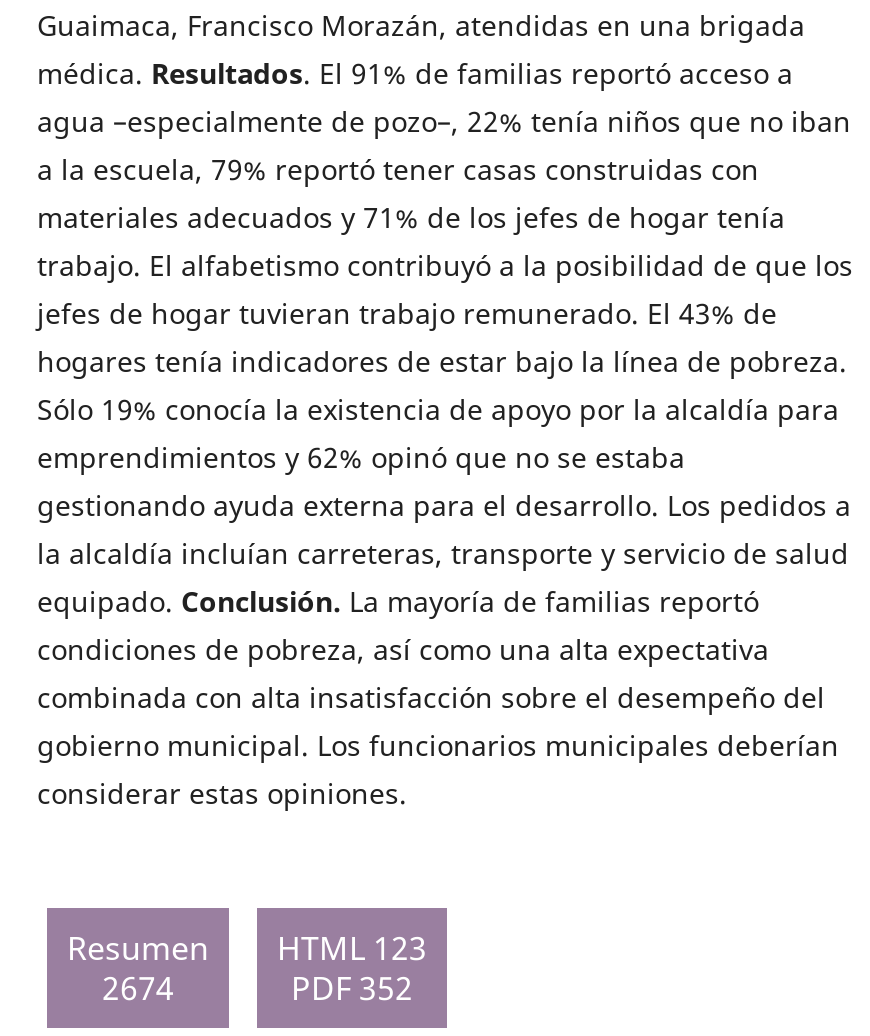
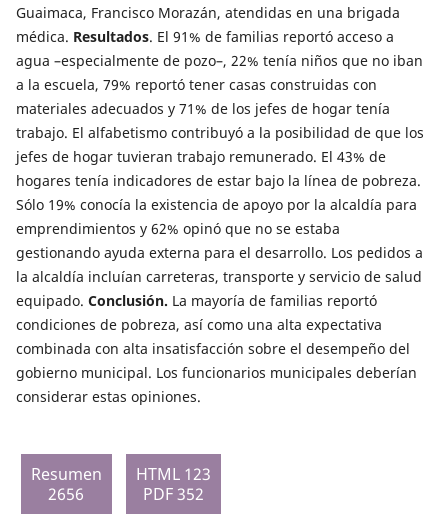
[102,966,174,1010] 2674 -> [48,483,84,505] 2656

